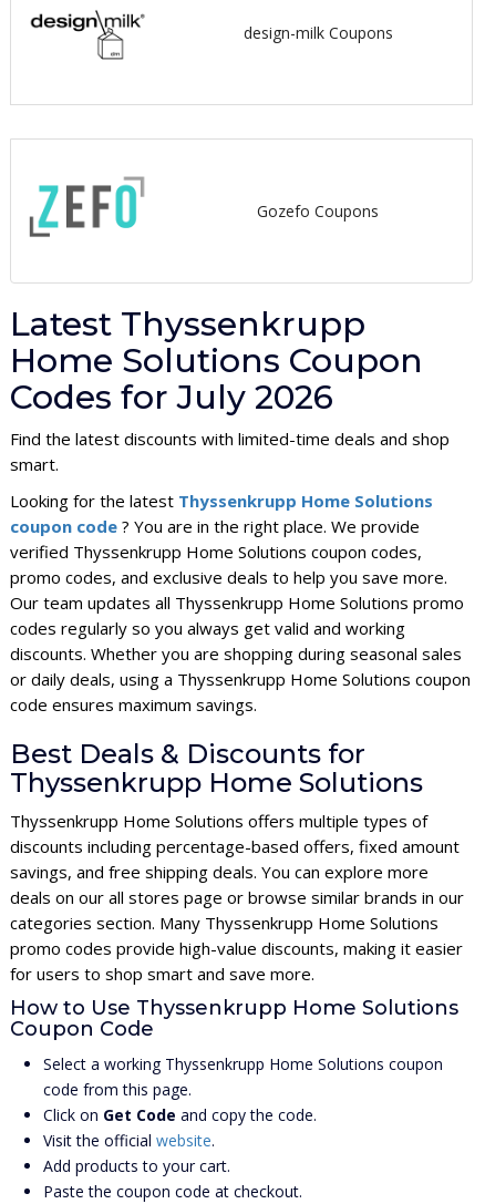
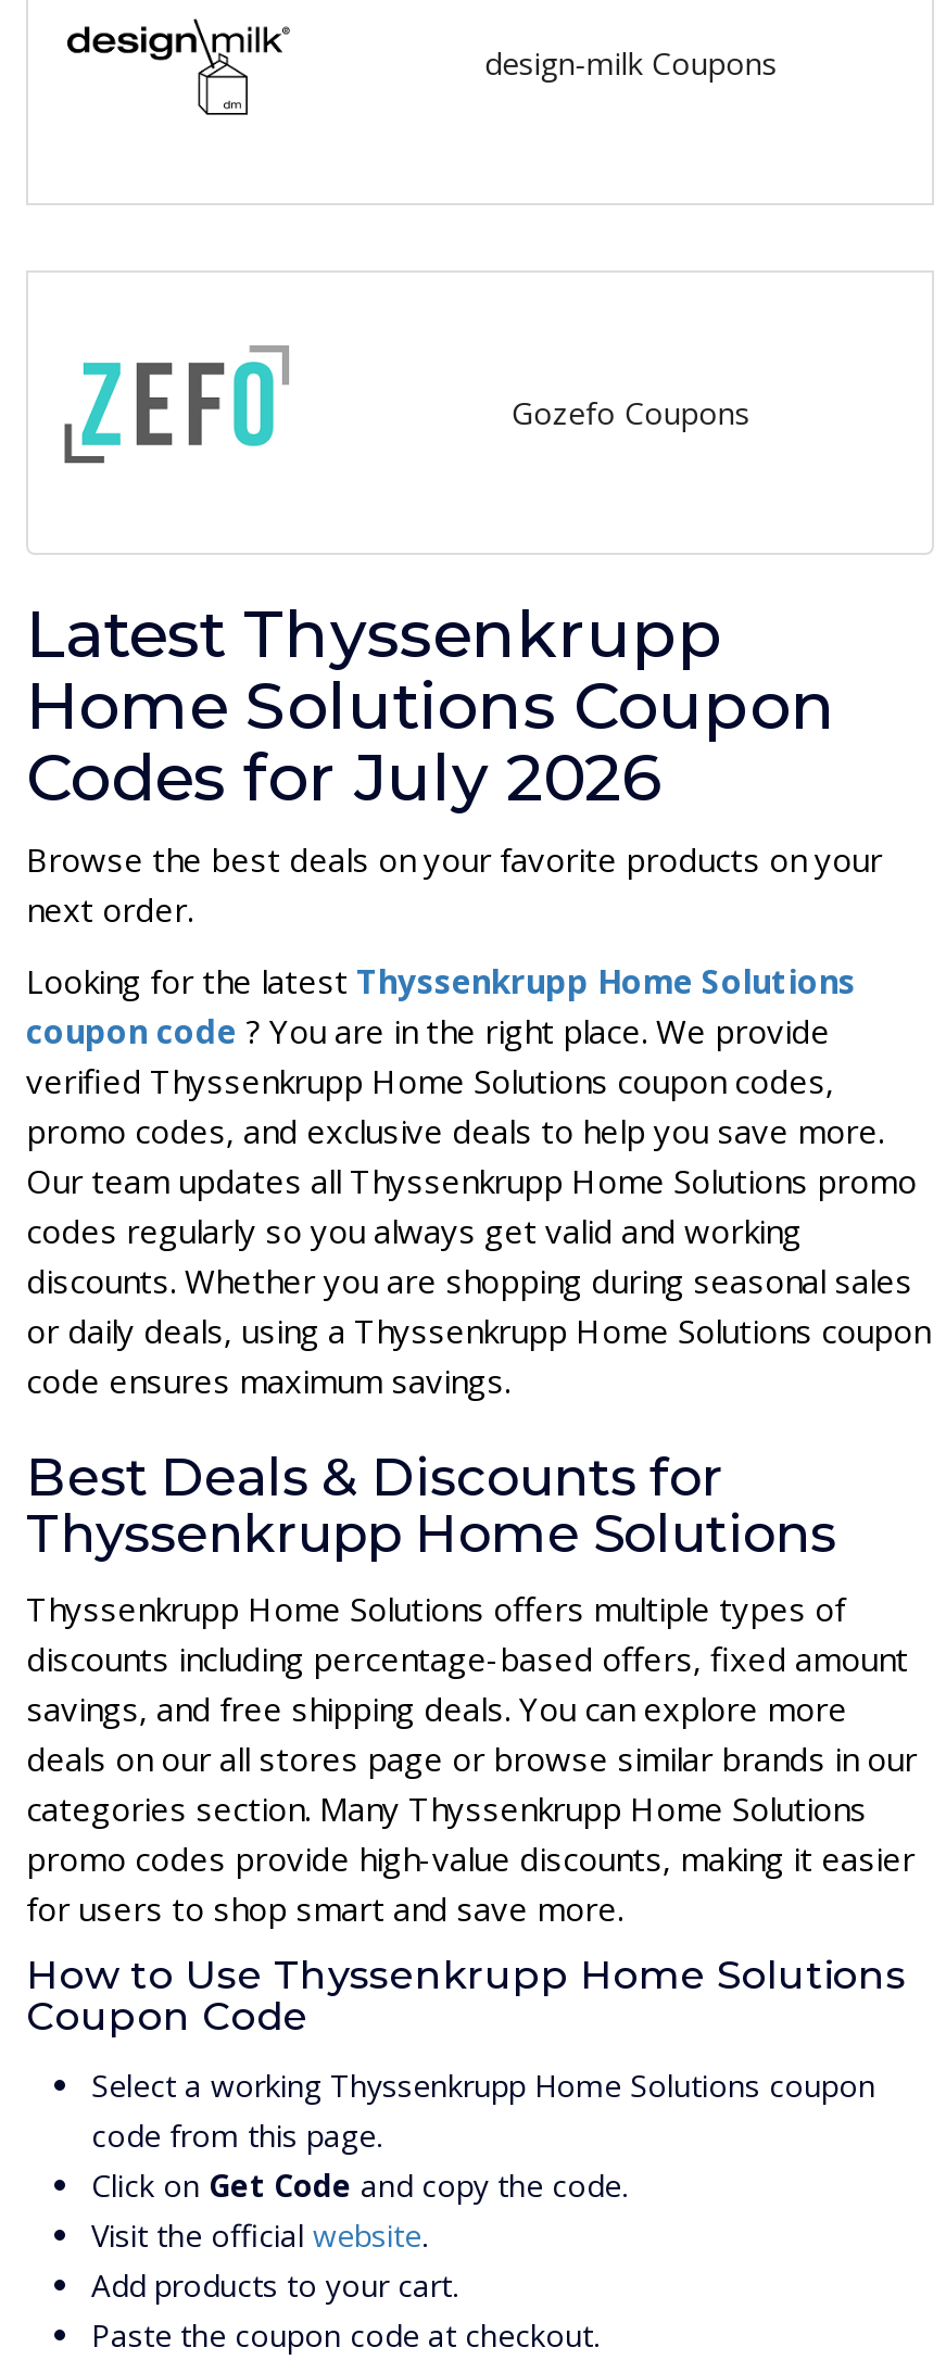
[10,428,450,475] Find the latest discounts with limited-time deals and shop | smart. -> [26,837,882,931] Browse the best deals on your favorite products on your | next order.

